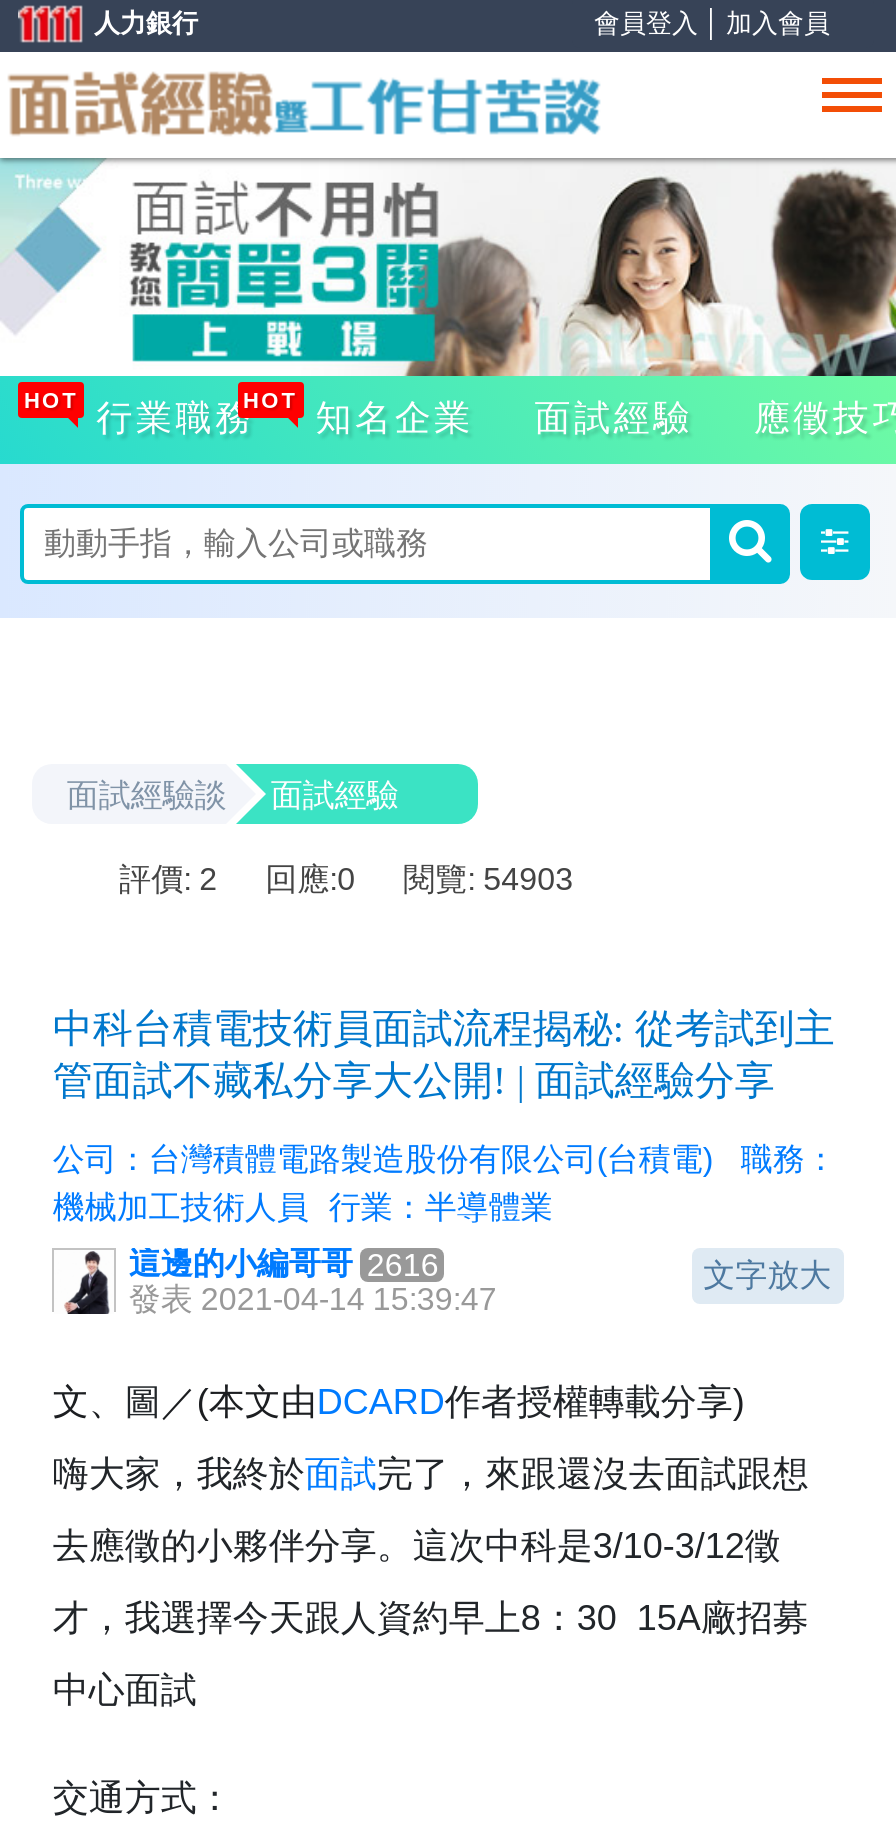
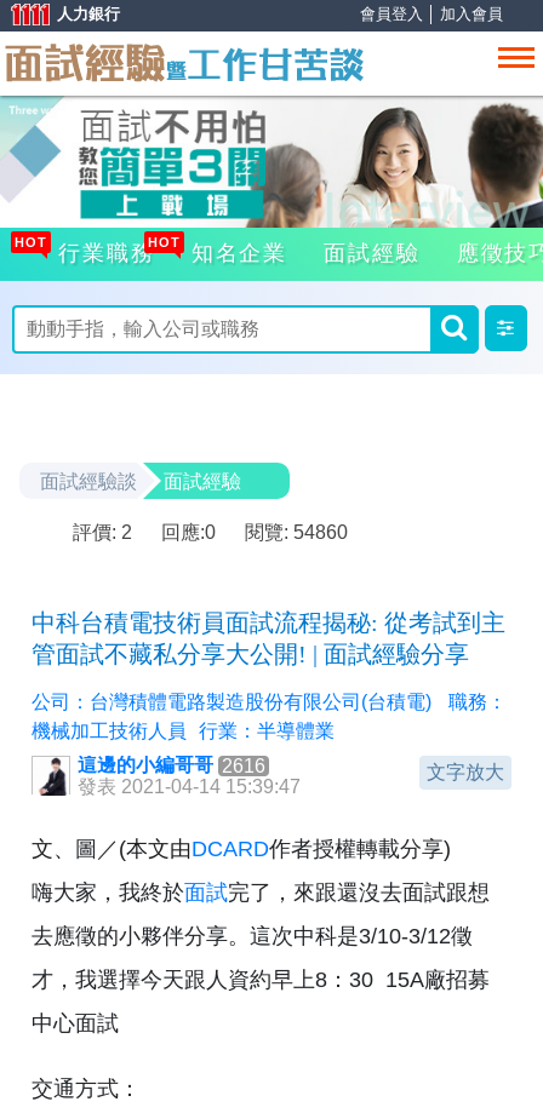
[119,862,573,896] 評價: 2 回應:0 閱覽: 54903 -> [72,522,347,543] 評價: 2 回應:0 閱覽: 54860

